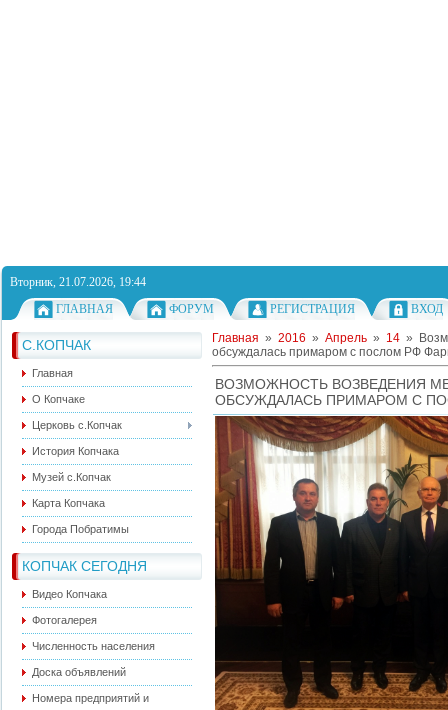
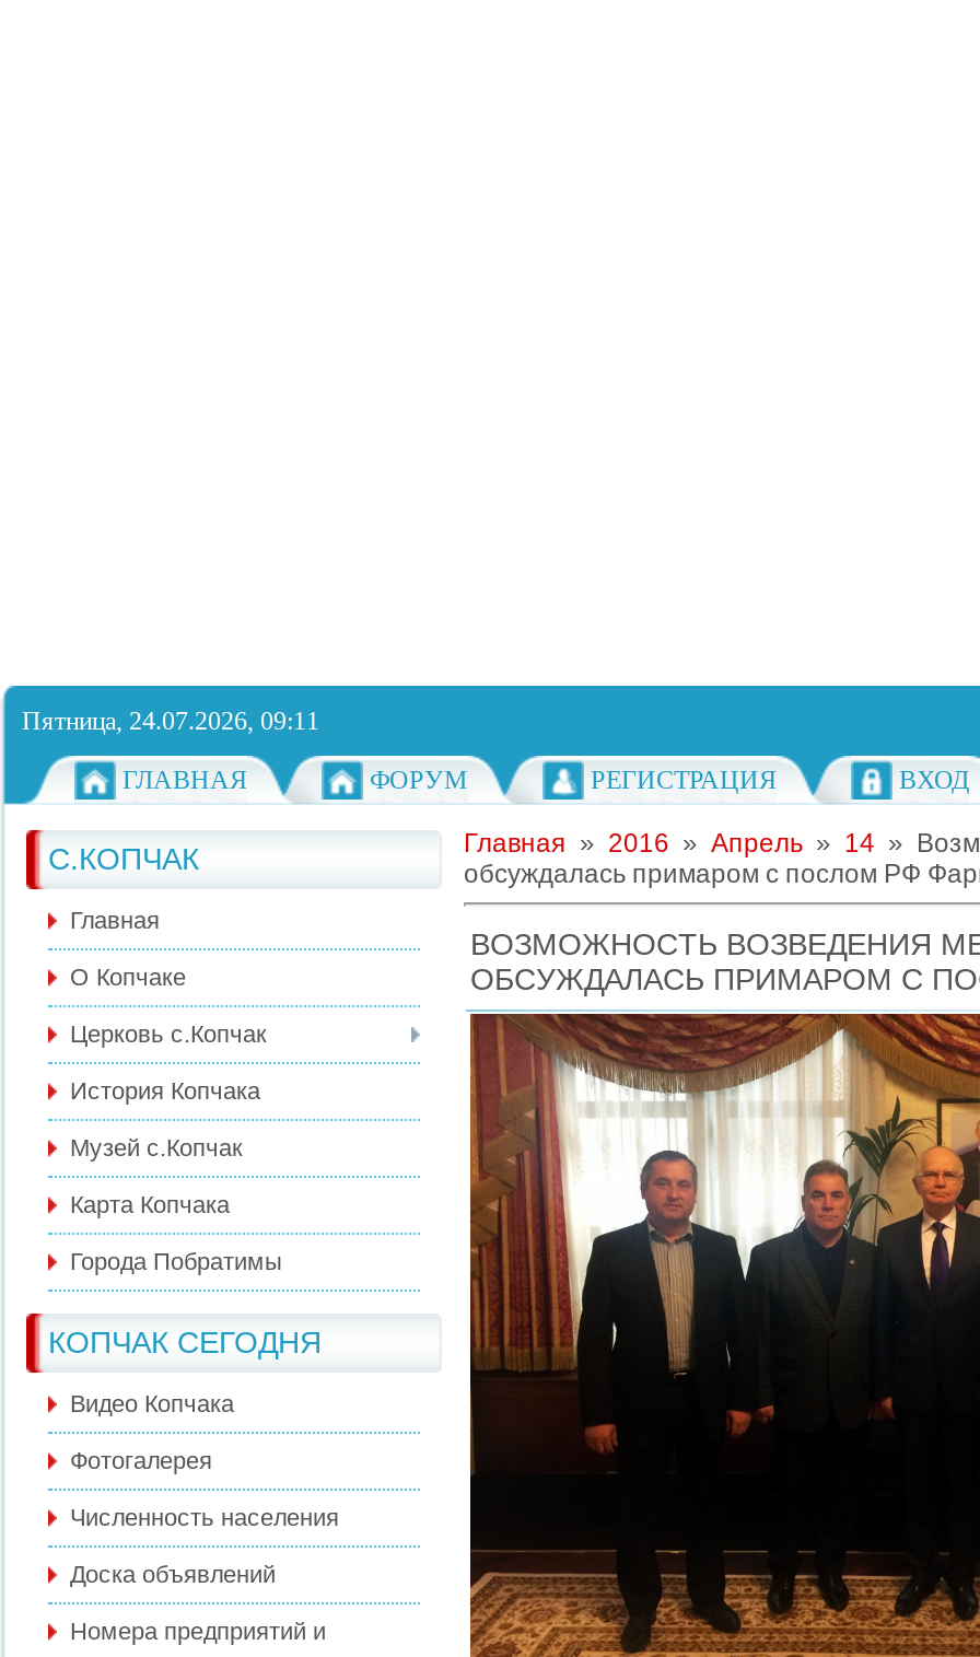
[10,275,146,289] Вторник, 21.07.2026, 19:44 -> [22,705,319,736] Пятница, 24.07.2026, 09:11

